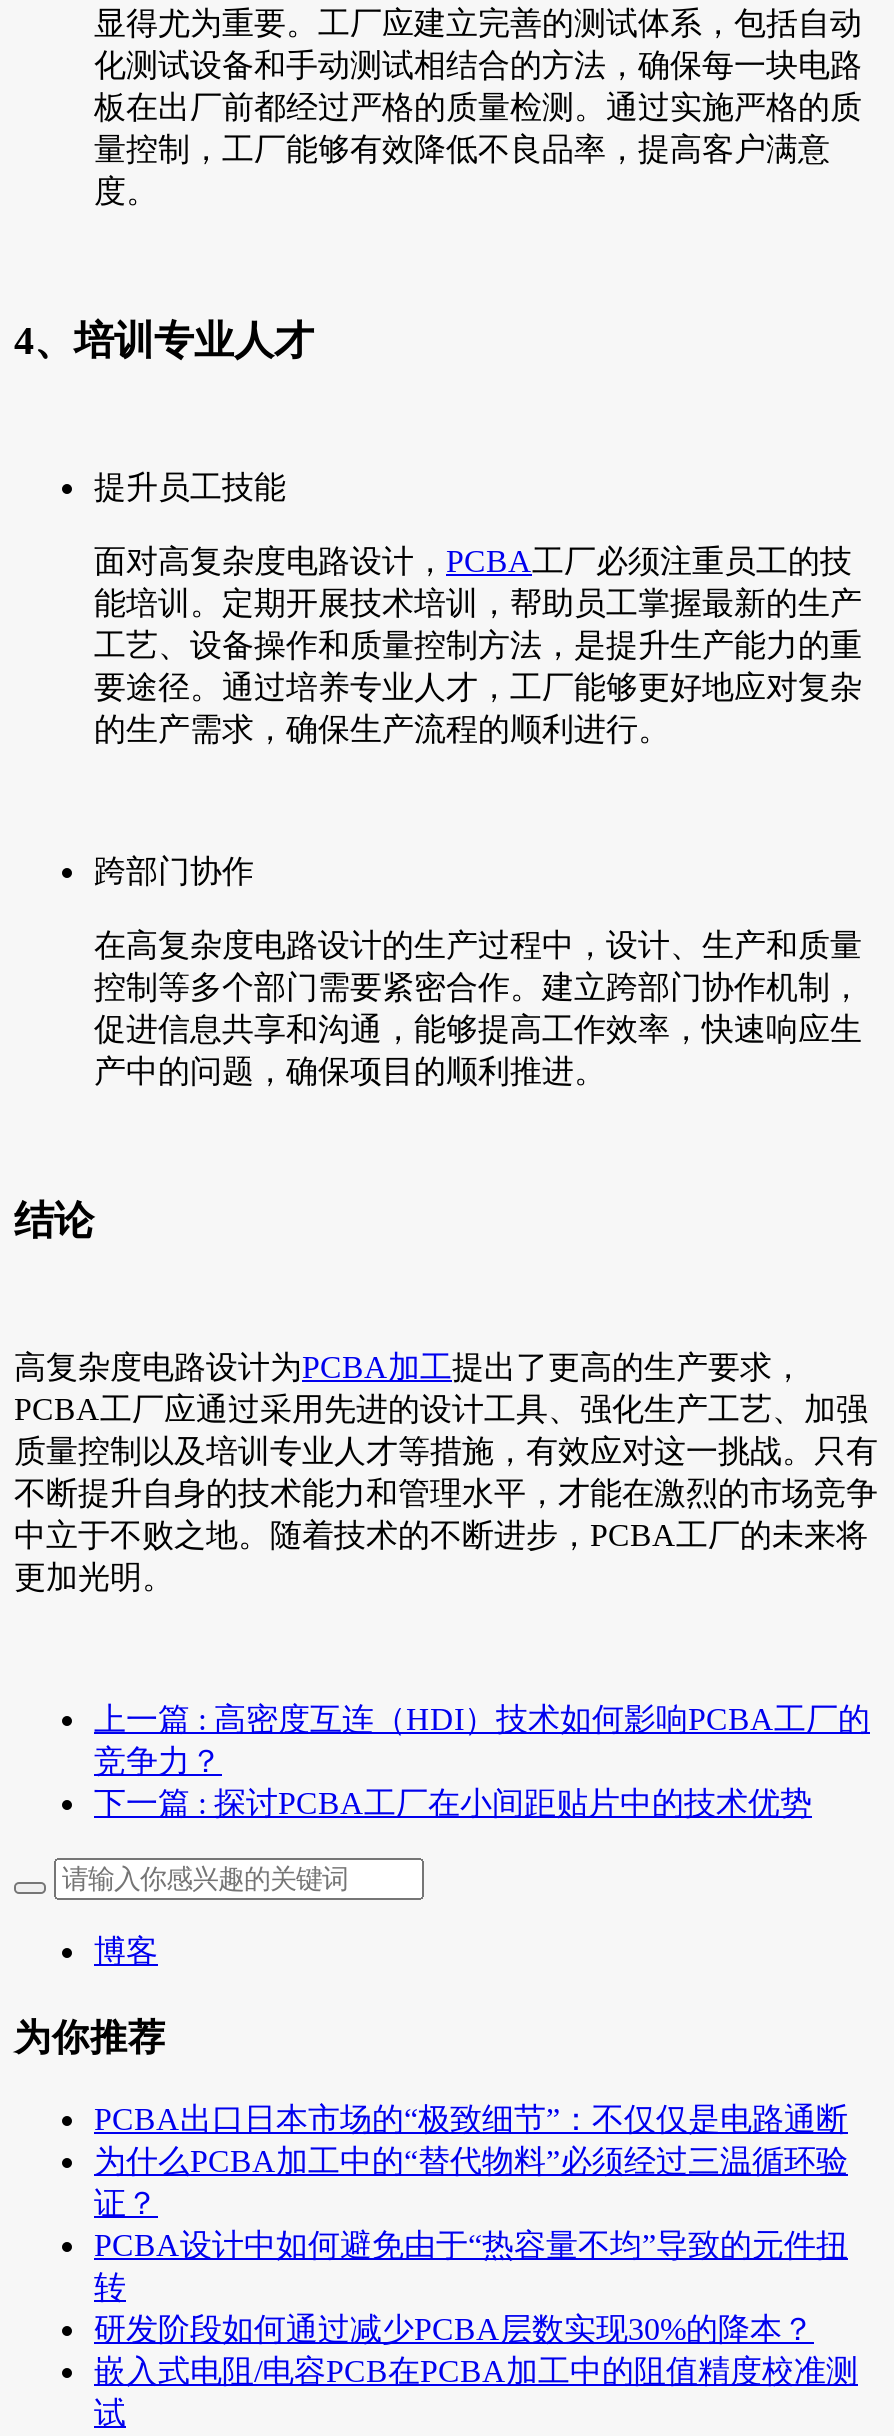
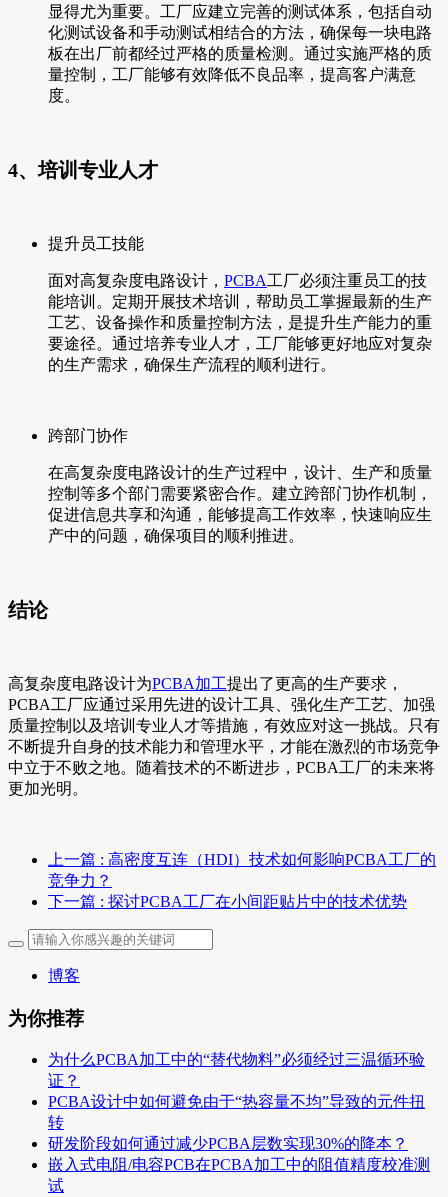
[94,2102,848,2136] PCBA出口日本市场的“极致细节”：不仅仅是电路通断 -> none

